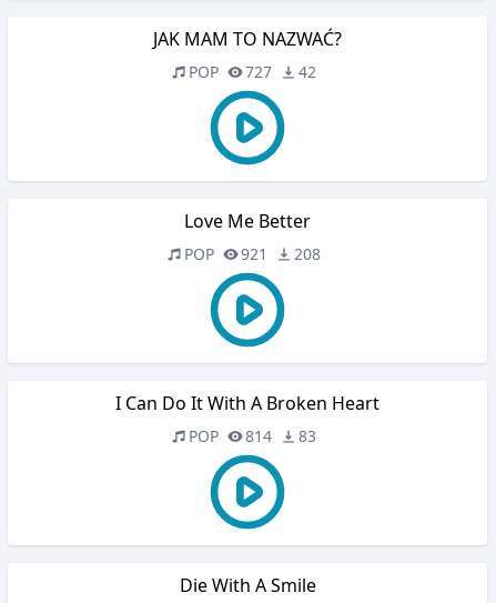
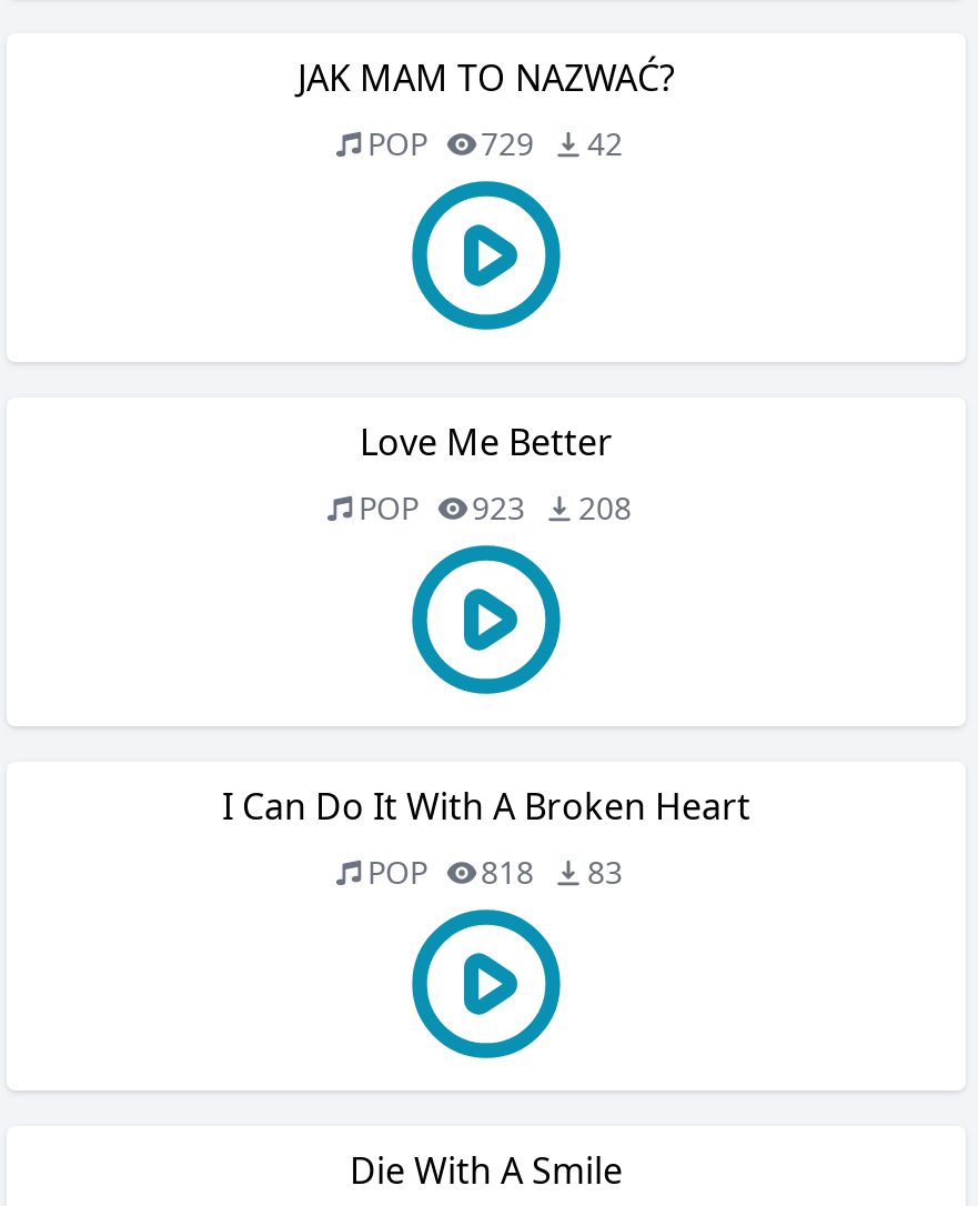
[188,61,316,82] POP 727 42 -> [367,122,623,164] POP 729 42
[184,243,320,264] POP 921 208 -> [359,486,632,529] POP 923 208
[188,425,316,446] POP 814 83 -> [367,851,623,893] POP 818 83

